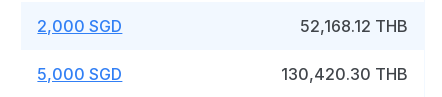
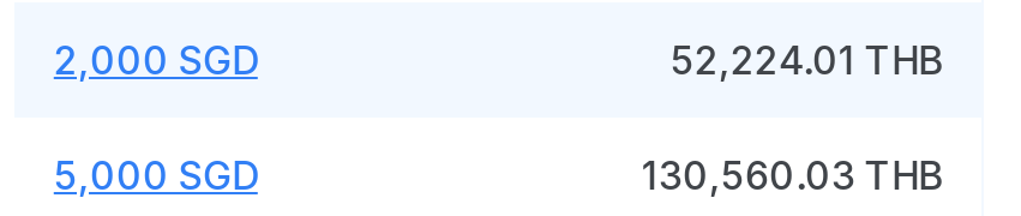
[300,16,408,36] 52,168.12 THB -> [670,36,944,84] 52,224.01 THB
[281,64,408,84] 130,420.30 THB -> [642,151,944,199] 130,560.03 THB

